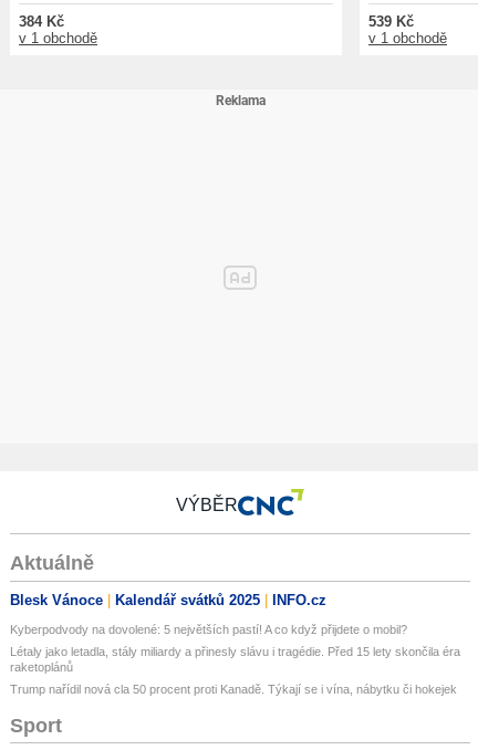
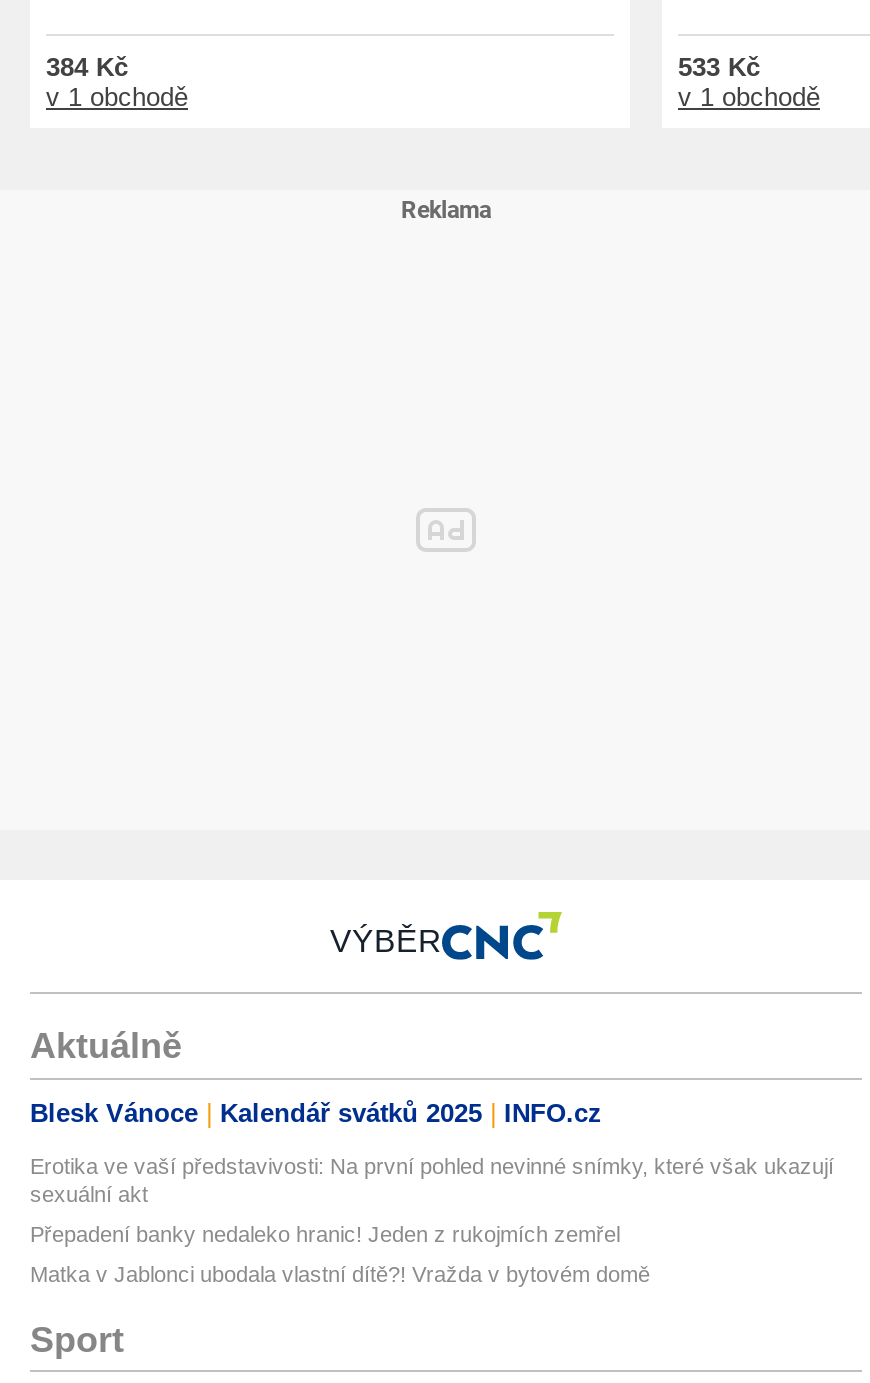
[368,13,414,30] 539 Kč -> [678,52,760,82] 533 Kč
[10,623,407,636] Kyberpodvody na dovolené: 5 největších pastí! A co když přijdete o mobil? -> [30,1154,834,1206] Erotika ve vaší představivosti: Na první pohled nevinné snímky, které však ukazují | sexuální akt
[10,645,460,674] Létaly jako letadla, stály miliardy a přinesly slávu i tragédie. Před 15 lety skončila éra | raketoplánů -> [30,1222,620,1246] Přepadení banky nedaleko hranic! Jeden z rukojmích zemřel
[10,682,457,696] Trump nařídil nová cla 50 procent proti Kanadě. Týkají se i vína, nábytku či hokejek -> [30,1262,650,1286] Matka v Jablonci ubodala vlastní dítě?! Vražda v bytovém domě

